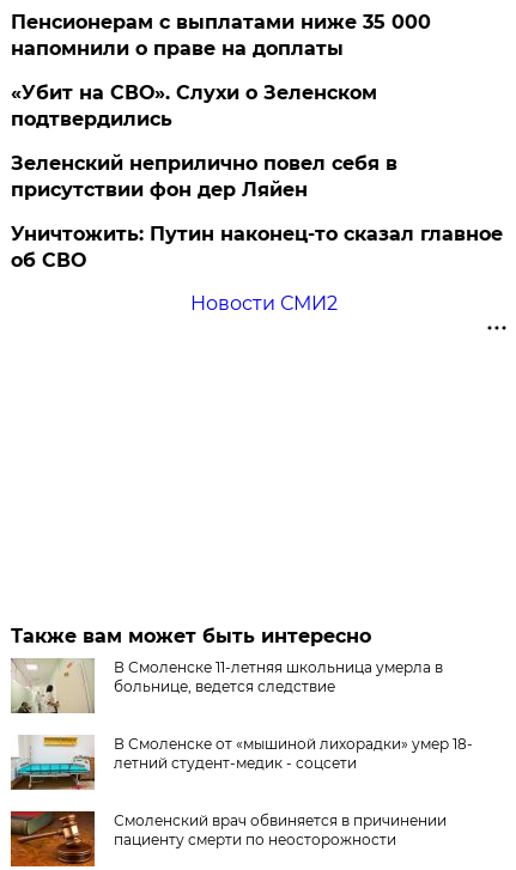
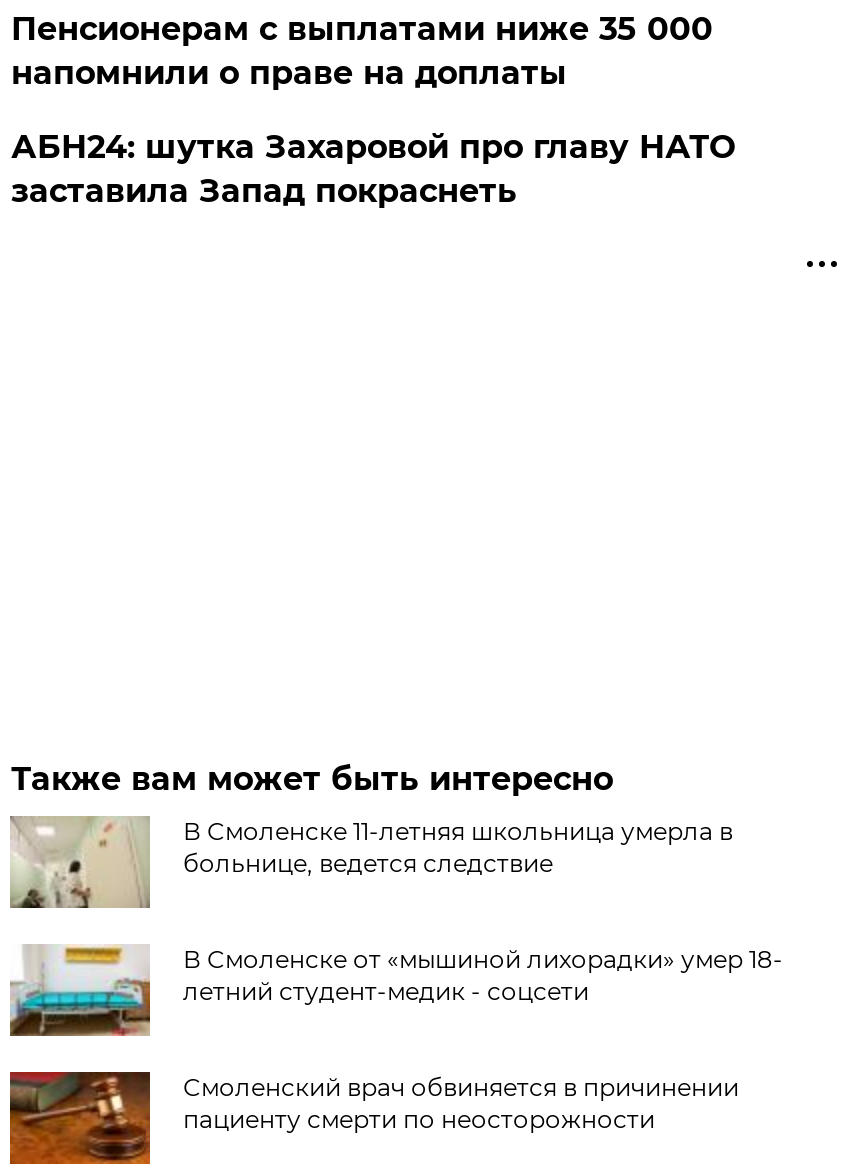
[11,81,503,315] «Убит на СВО». Слухи о Зеленском | подтвердились | Зеленский неприлично повел cебя в | присутствии фон дер Ляйен | Уничтожить: Путин наконец-то сказал главное | об СВО | Новости СМИ2 -> [11,128,735,210] АБН24: шутка Захаровой про главу НАТО | заставила Запад покраснеть

